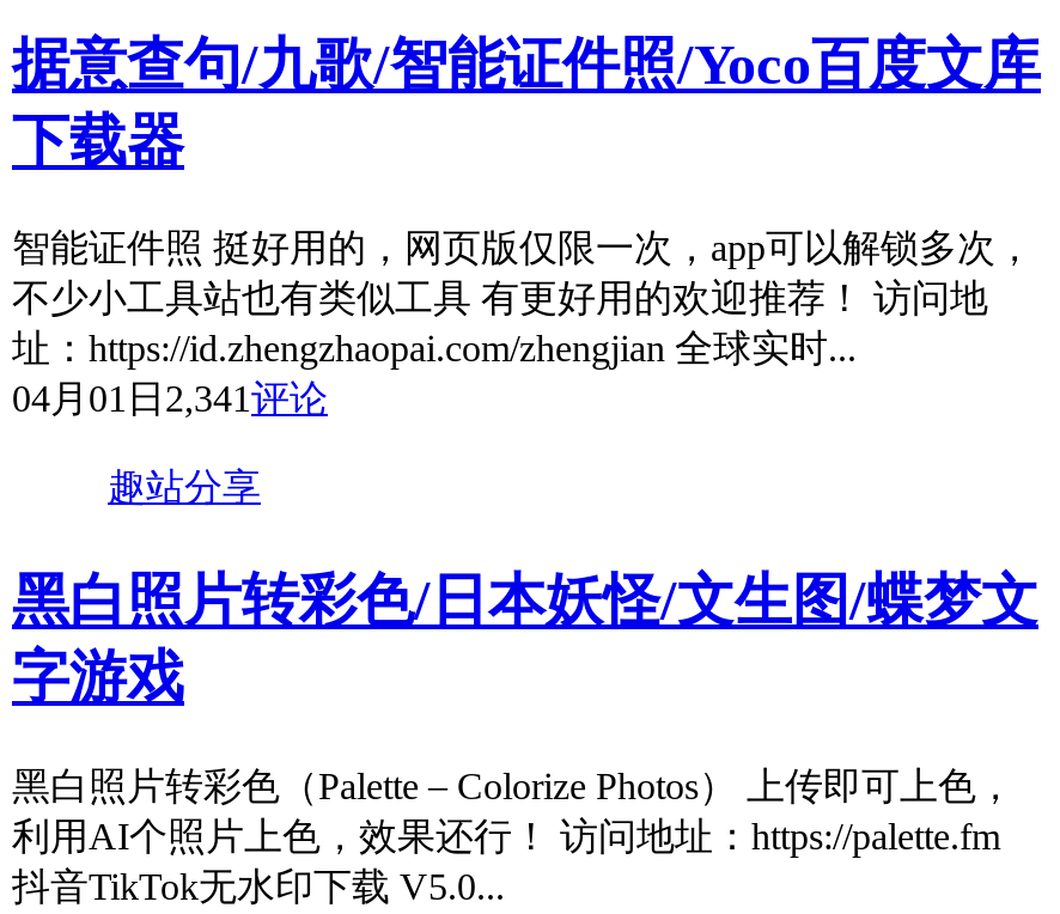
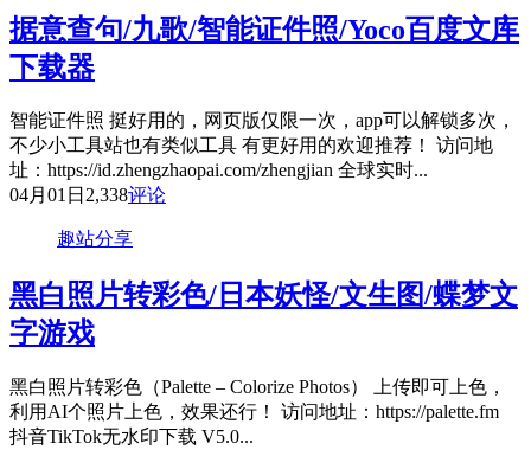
[12,379,328,420] 04月01日2,341评论 -> [9,185,166,205] 04月01日2,338评论

